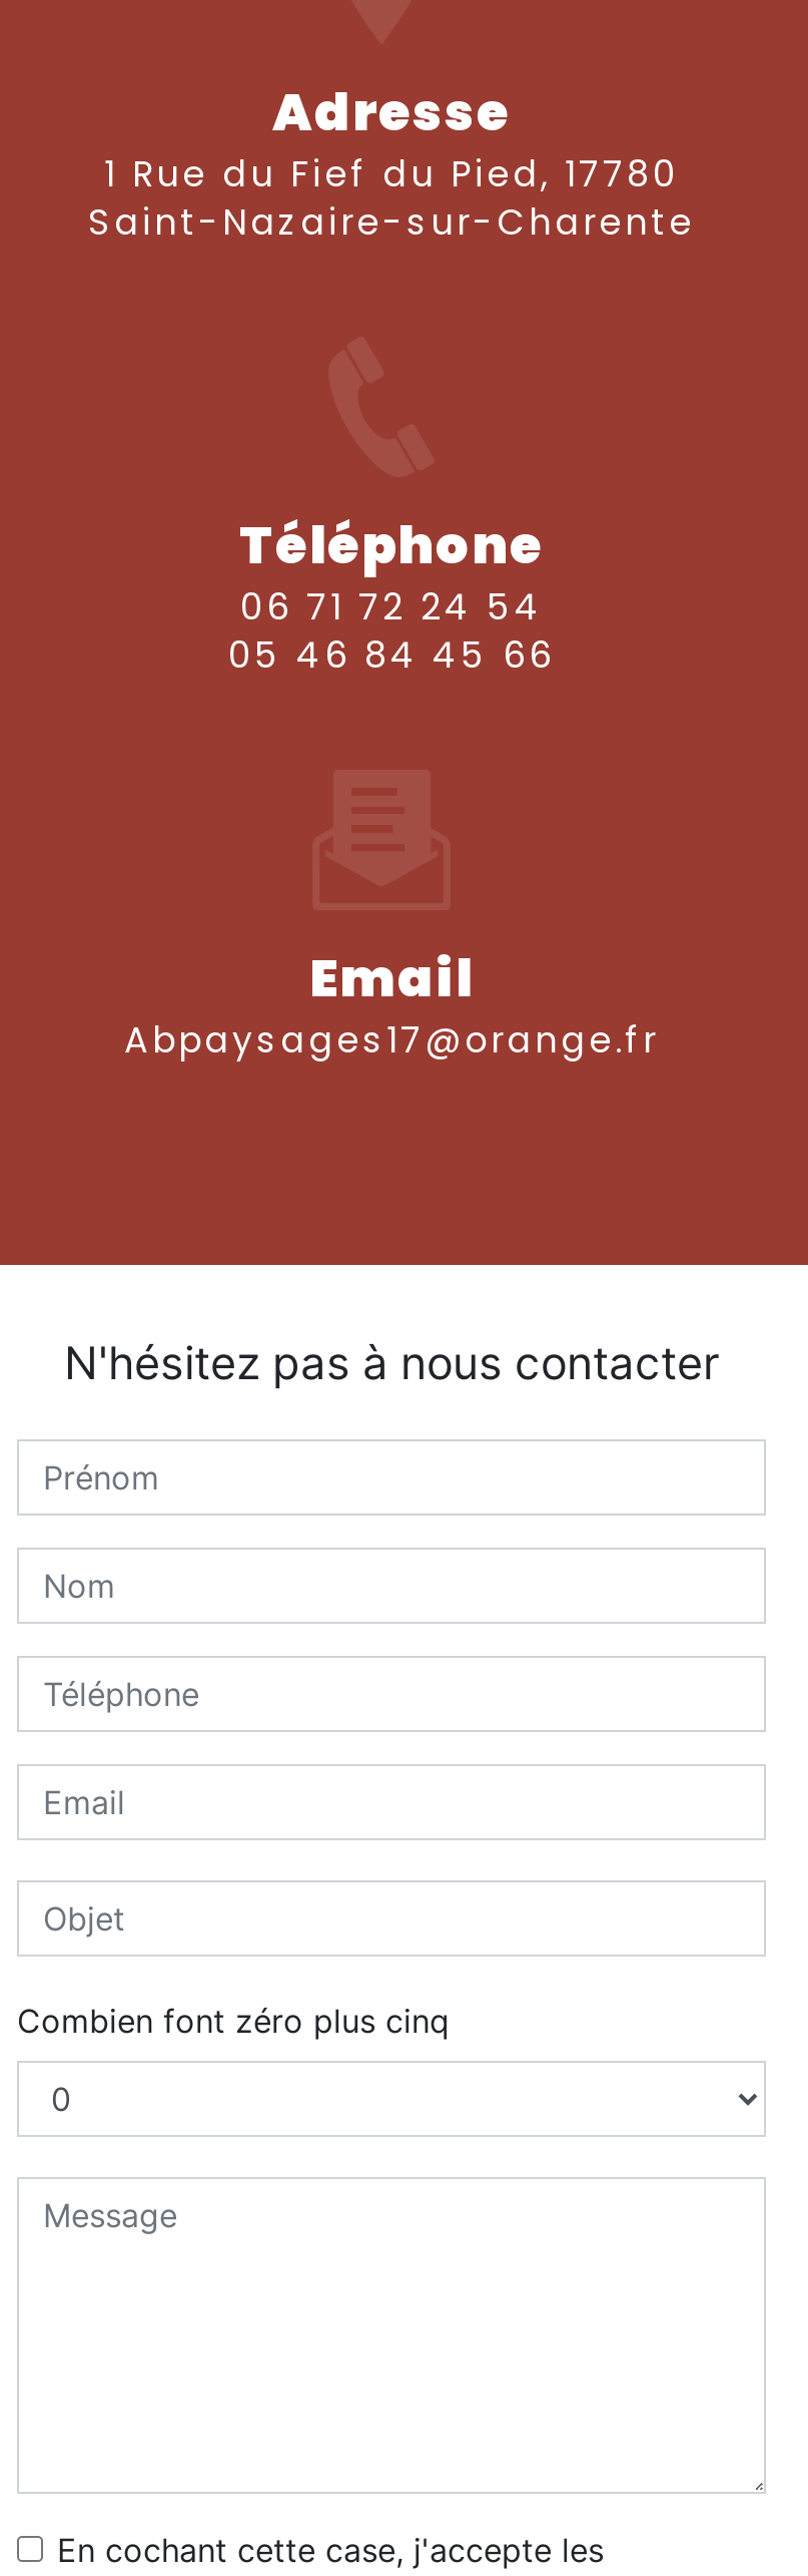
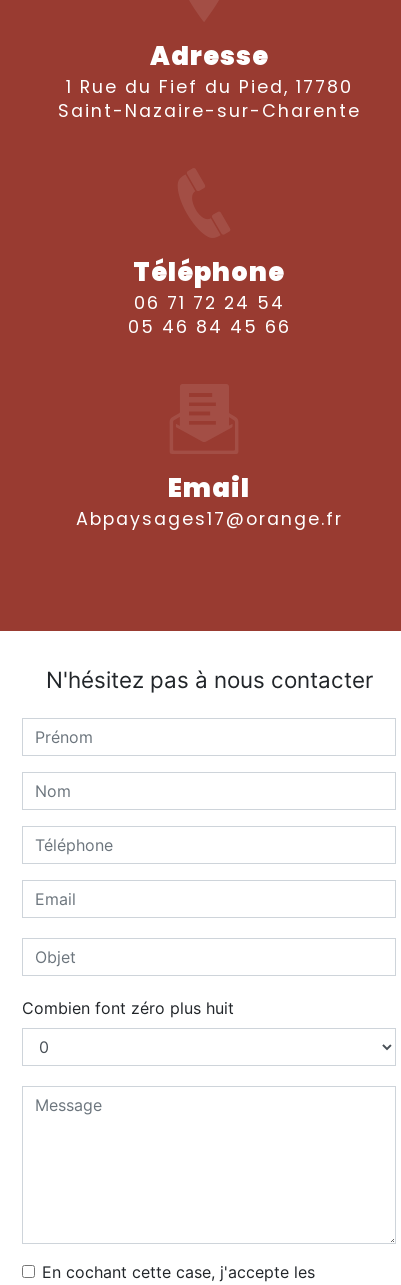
[17,2001,450,2041] Combien font zéro plus cinq -> [22,998,234,1018] Combien font zéro plus huit

